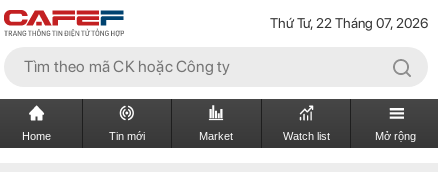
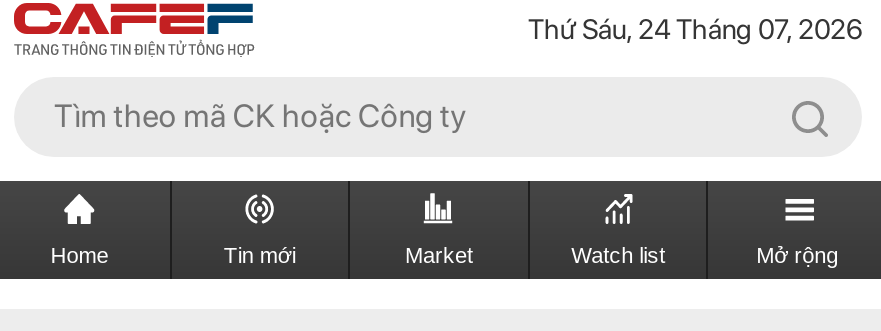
[270,15,428,31] Thứ Tư, 22 Tháng 07, 2026 -> [528,13,862,45] Thứ Sáu, 24 Tháng 07, 2026

